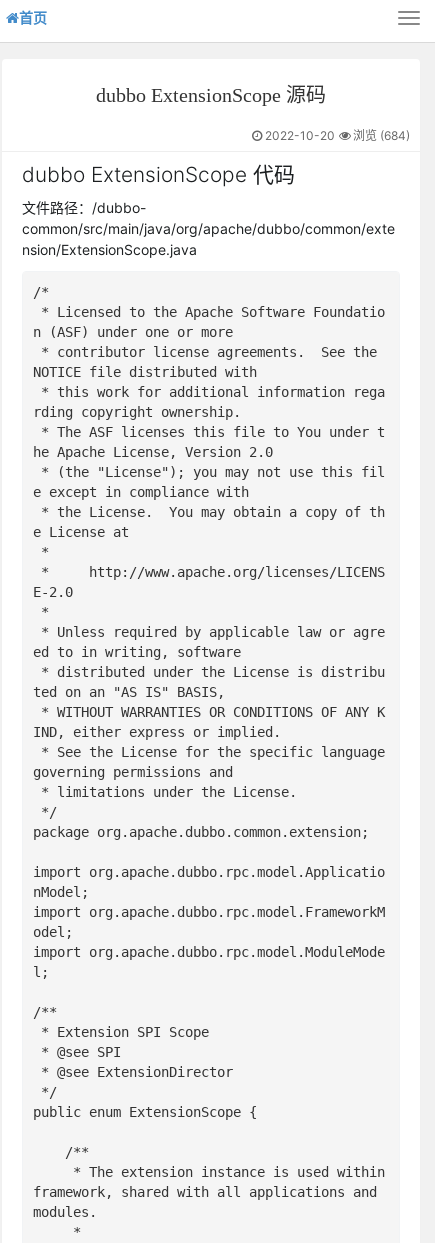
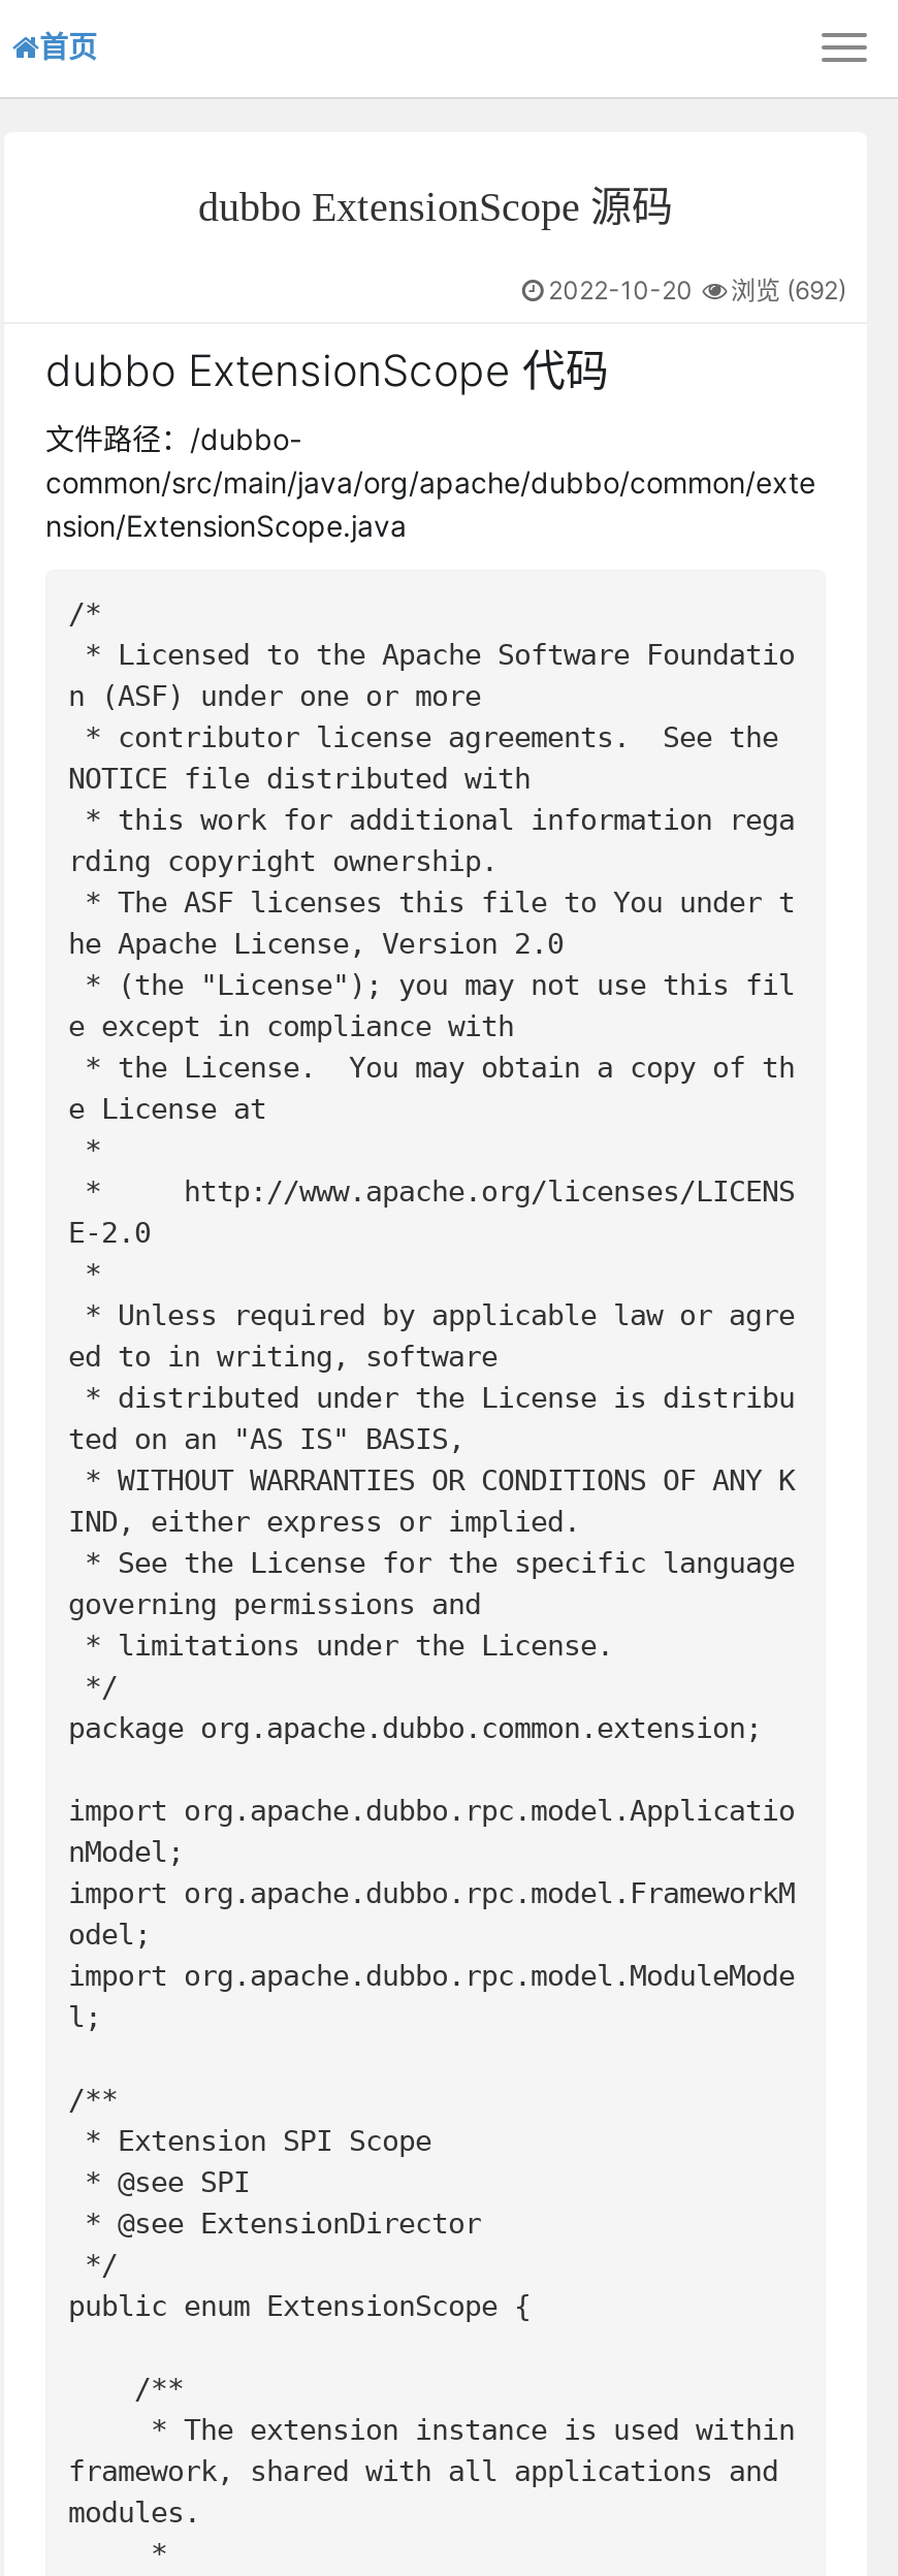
[265,128,410,143] 2022-10-20 浏览 (684) -> [548,275,846,305] 2022-10-20 浏览 (692)

